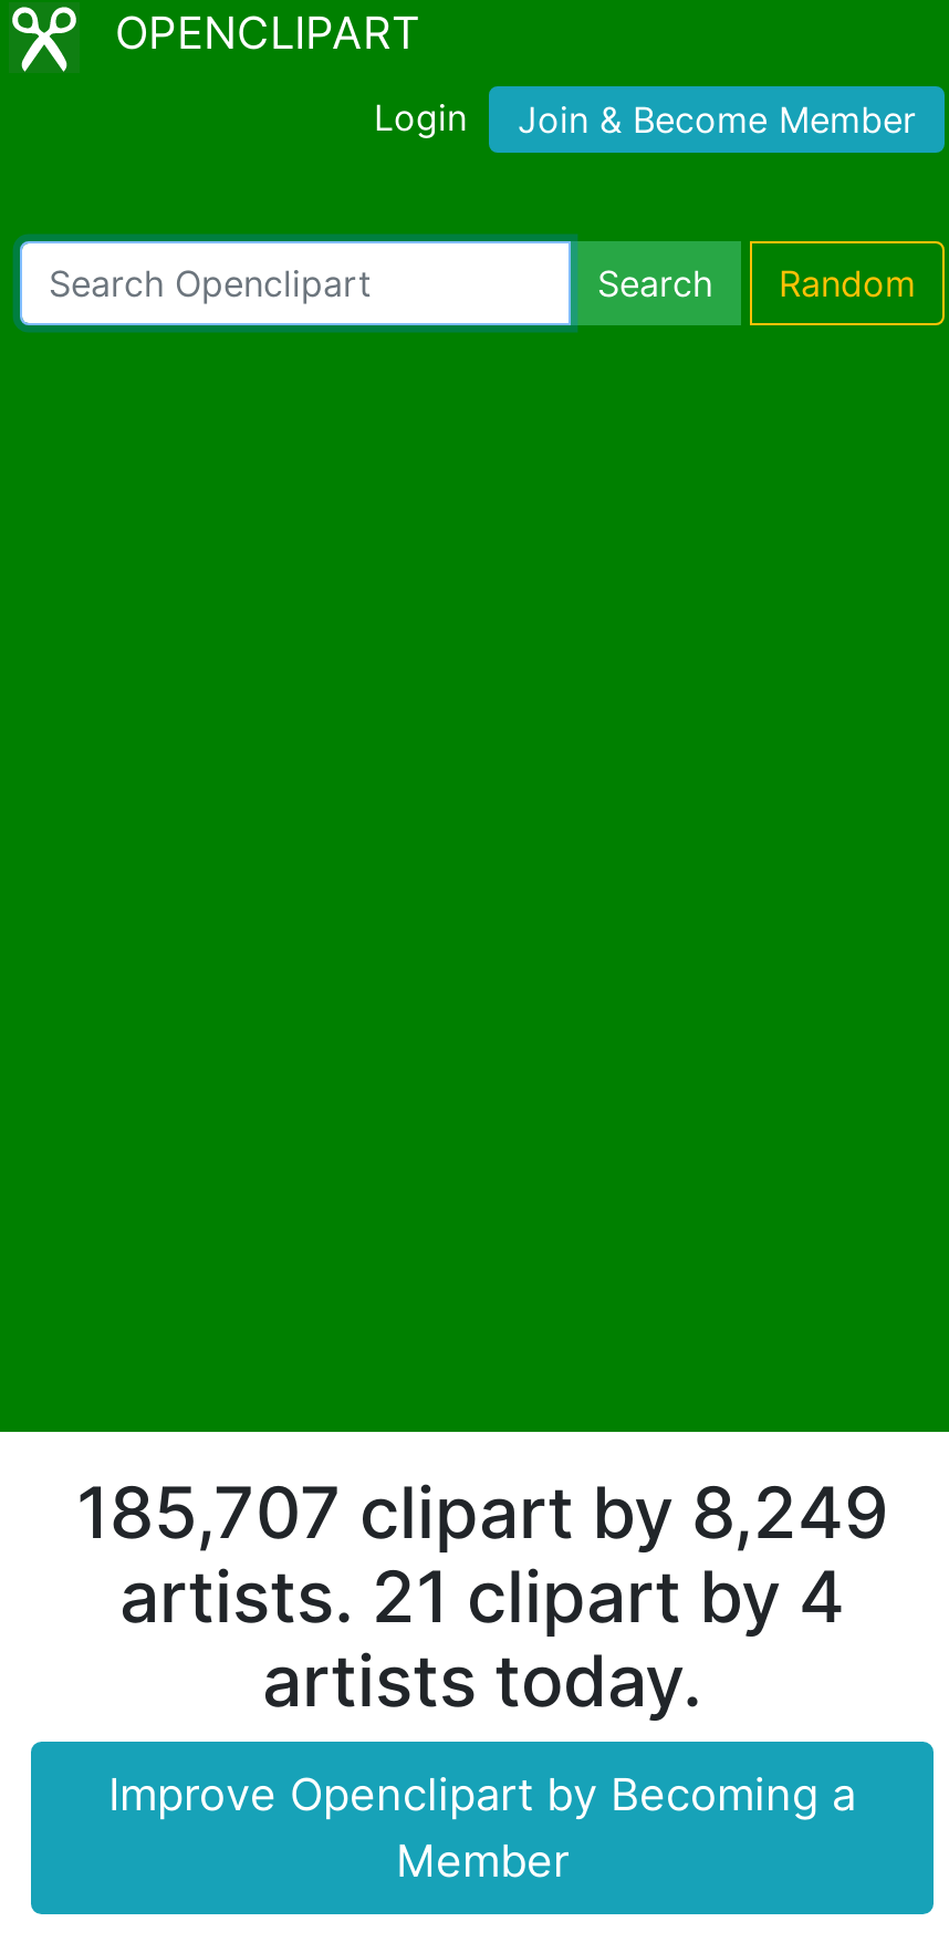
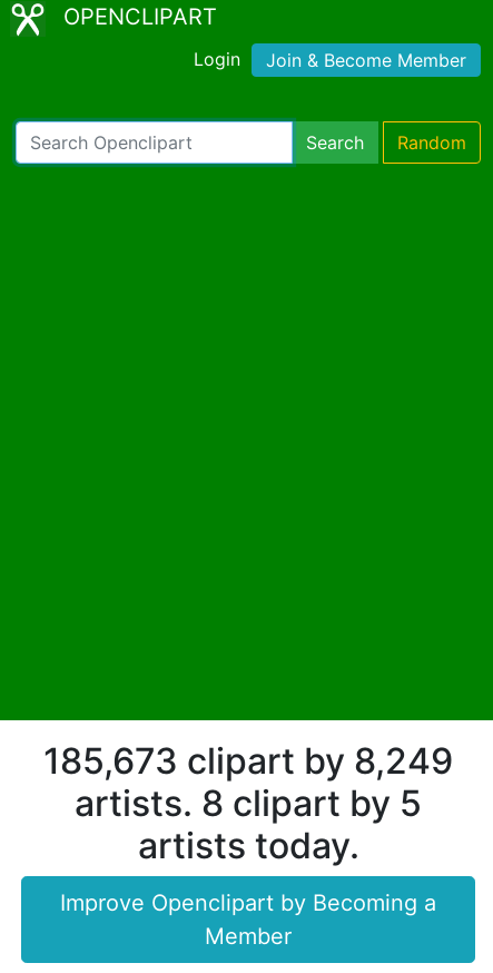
[76,1468,888,1555] 185,707 clipart by 8,249 -> [43,739,453,782] 185,673 clipart by 8,249
[119,1552,845,1639] artists. 21 clipart by 4 -> [75,781,422,824] artists. 8 clipart by 5

